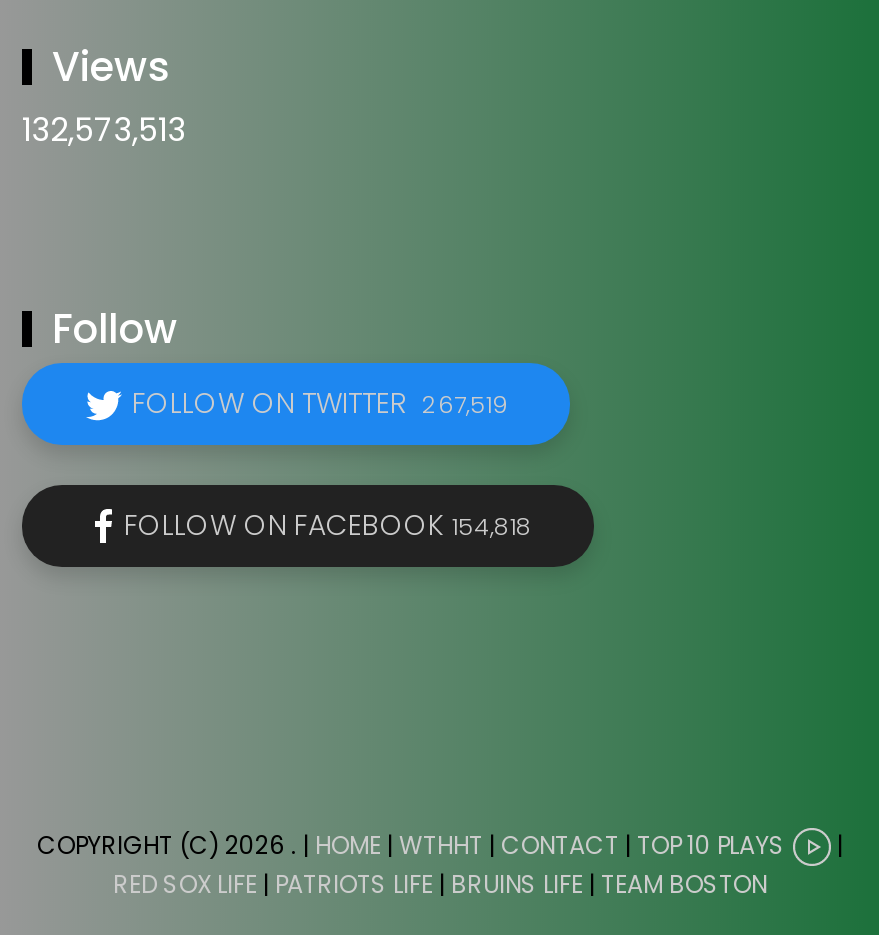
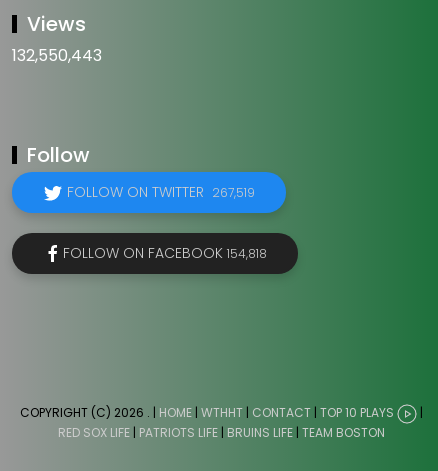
[22,107,186,153] 132,573,513 -> [12,44,102,67] 132,550,443

